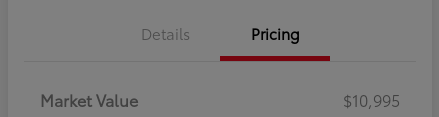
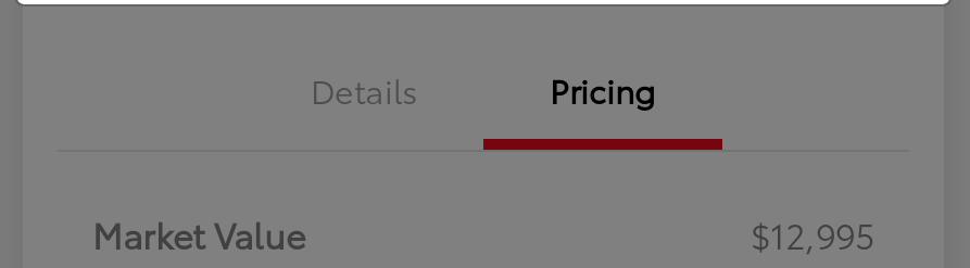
[343,88,400,111] $10,995 -> [751,208,874,258] $12,995

